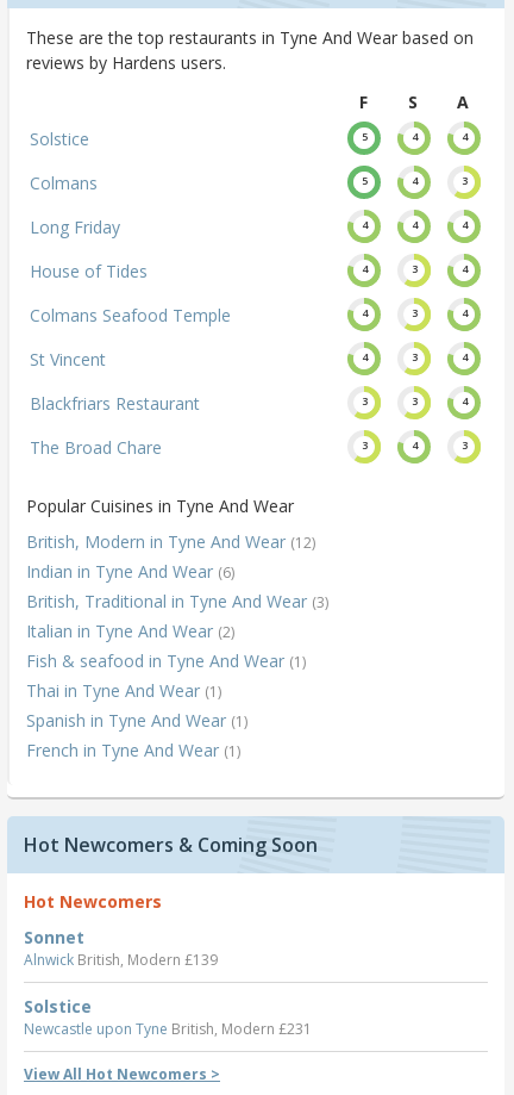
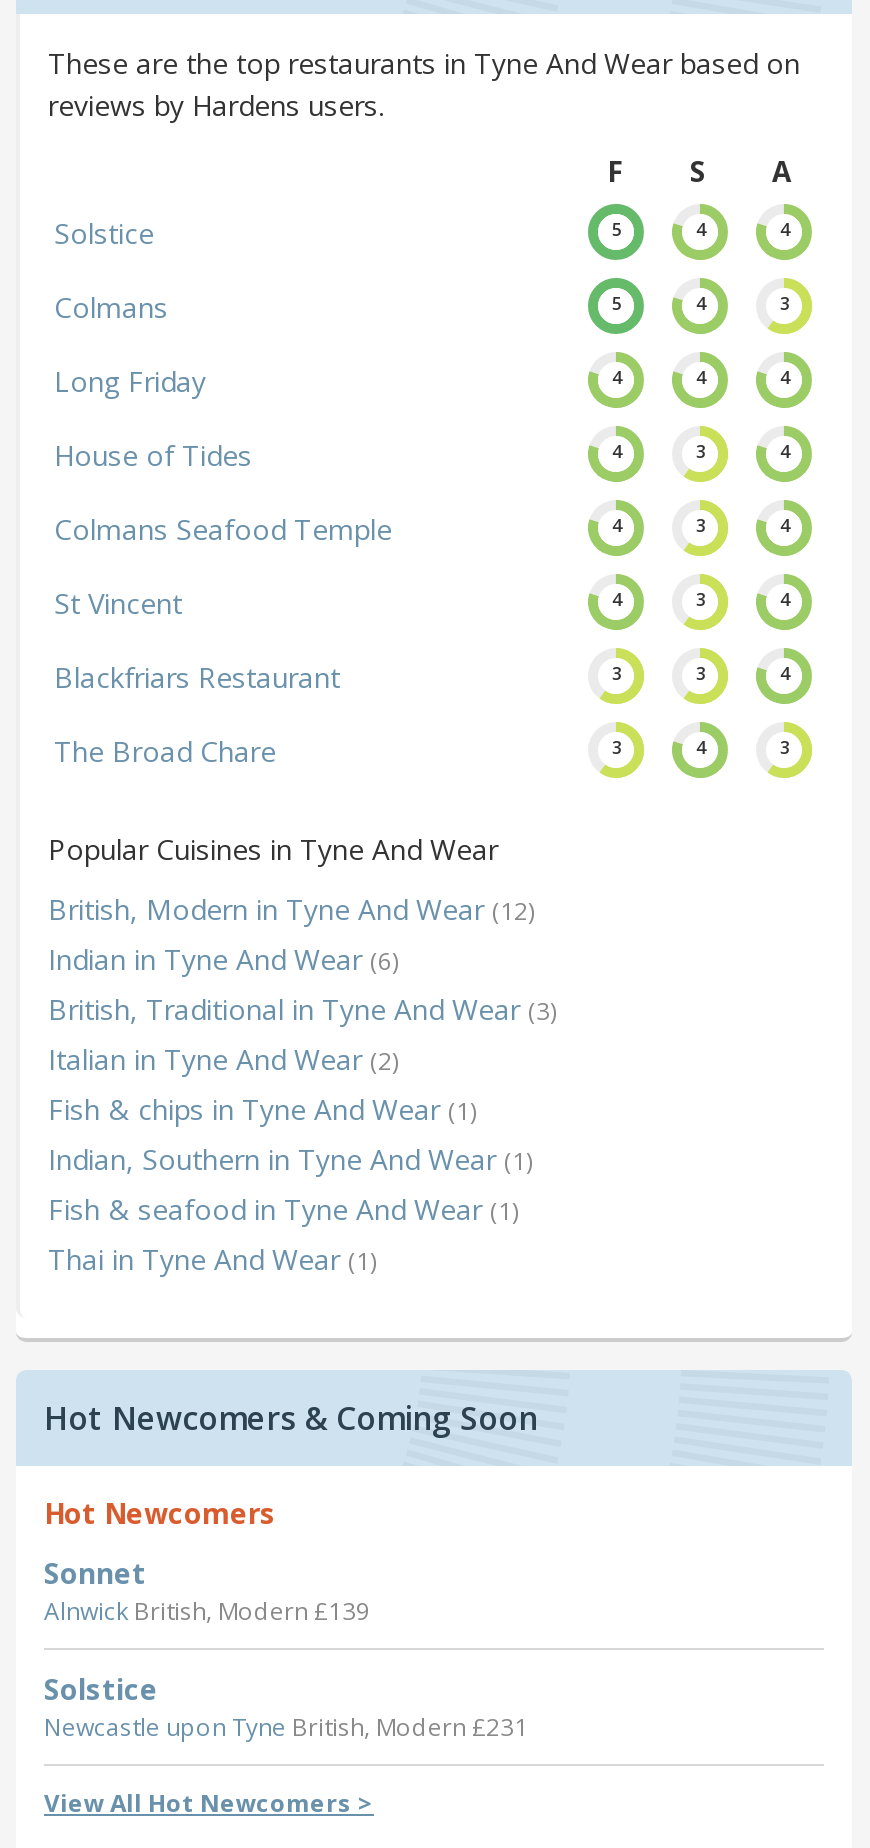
none -> [48,1090,532,1178] Fish & chips in Tyne And Wear (1) | Indian, Southern in Tyne And Wear (1)
moved [26,649,306,702] -> [48,1190,518,1278]: Fish & seafood in Tyne And Wear (1) | Thai in Tyne And Wear (1)
[26,709,247,761] Spanish in Tyne And Wear (1) | French in Tyne And Wear (1) -> none

